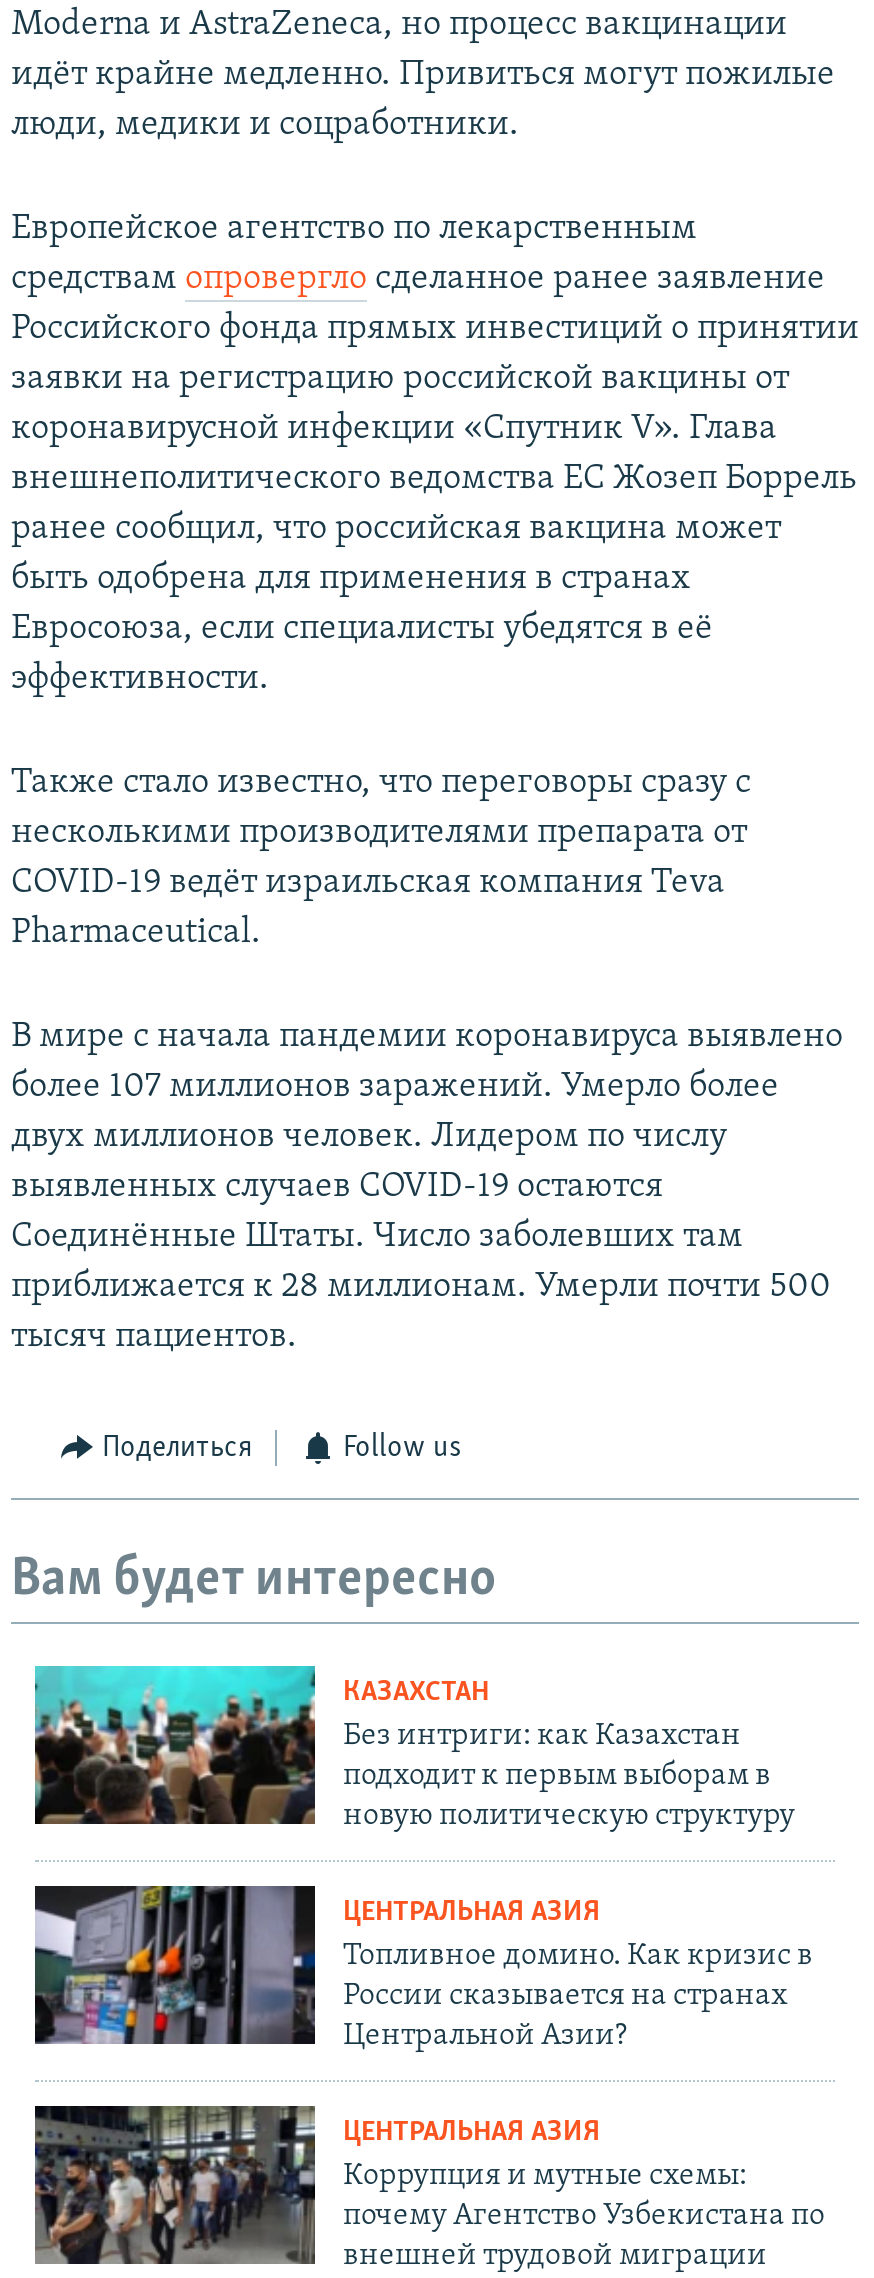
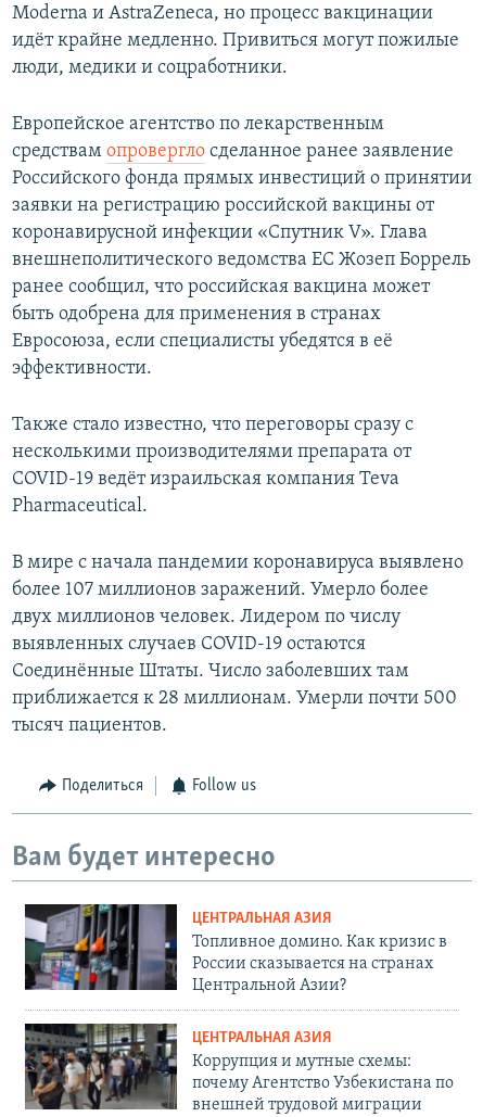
[33,1664,795,1833] [image] | КАЗАХСТАН | Без интриги: как Казахстан | подходит к первым выборам в | новую политическую структуру -> none

